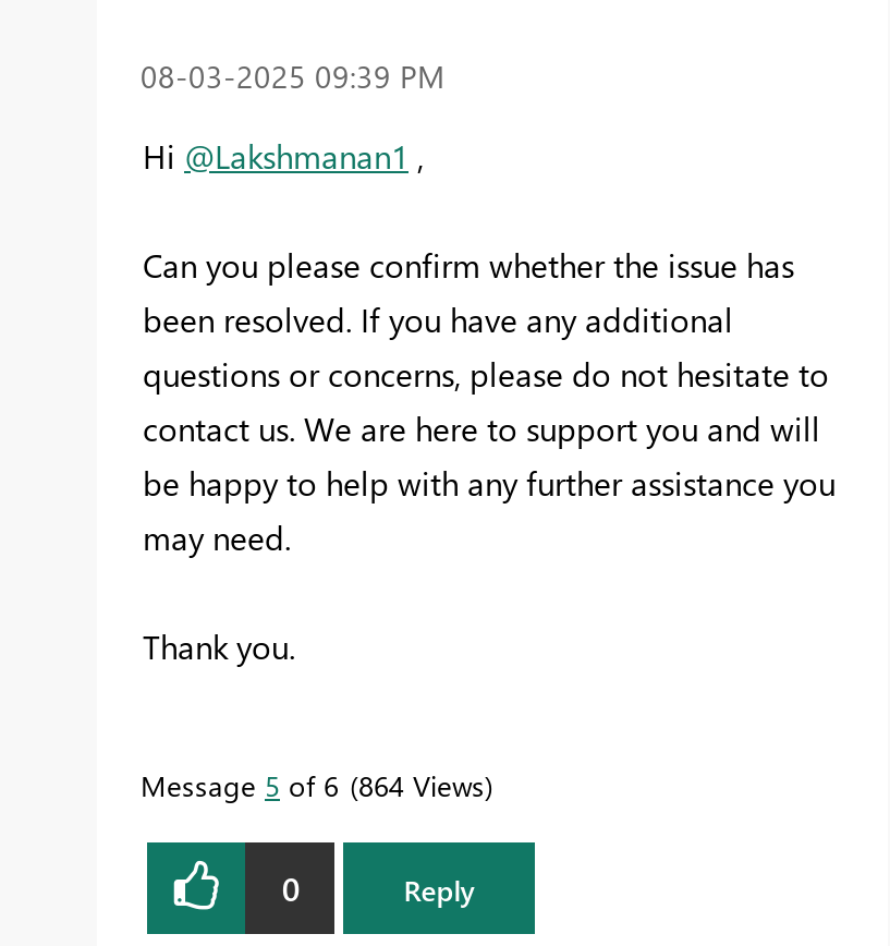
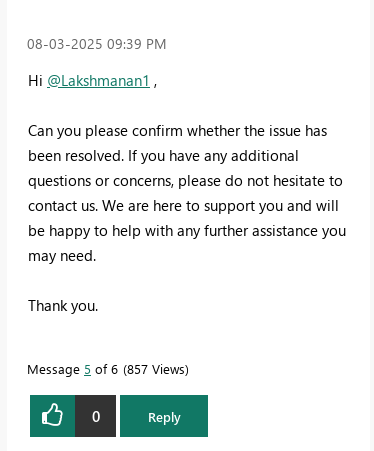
[141,767,485,804] Message 5 of 6 864 Views -> [27,360,185,377] Message 5 of 6 857 Views

